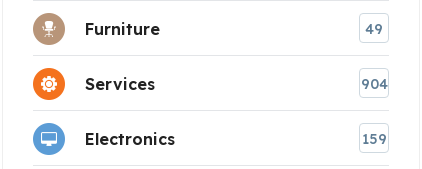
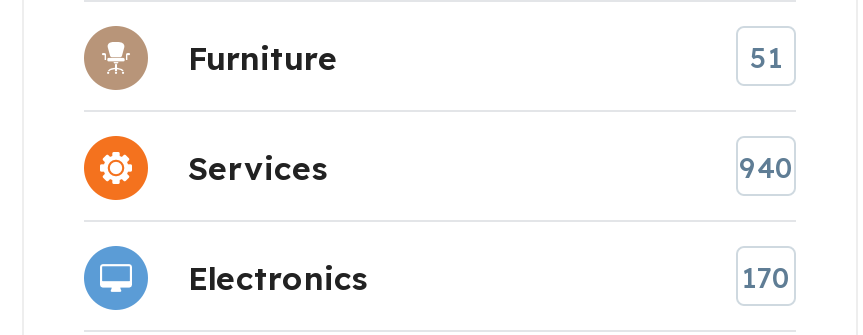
[365,20,383,38] 49 -> [750,40,782,76] 51
[360,75,387,93] 904 -> [739,150,793,186] 940
[361,130,386,148] 159 -> [742,260,790,296] 170

